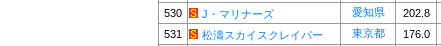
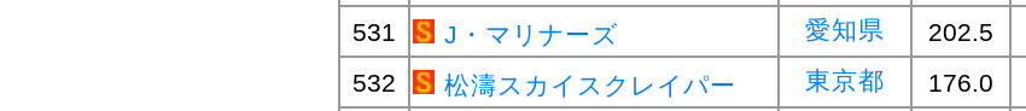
[164,7,274,20] 530 J・マリナーズ -> [352,17,618,48] 531 J・マリナーズ
[351,6,429,19] 愛知県 202.8 -> [805,14,993,46] 愛知県 202.5
[164,28,323,41] 531 松濤スカイスクレイパー -> [352,68,736,99] 532 松濤スカイスクレイパー

